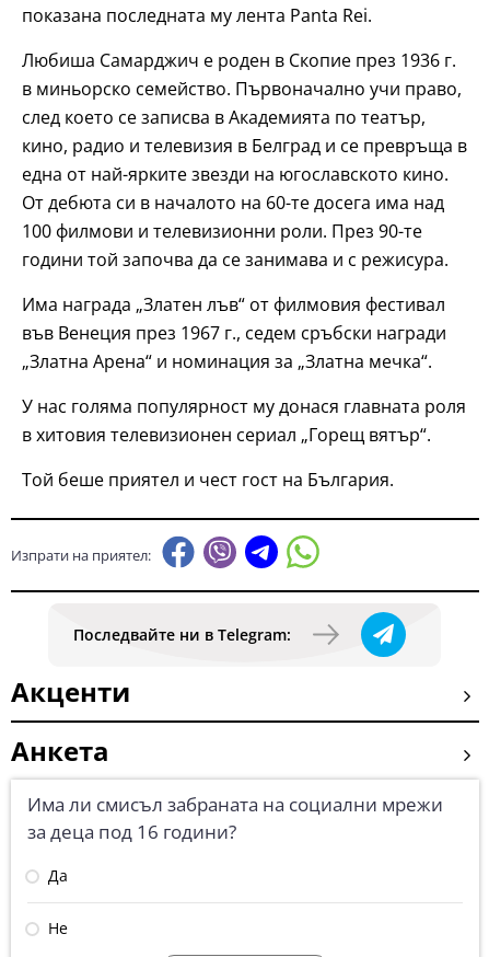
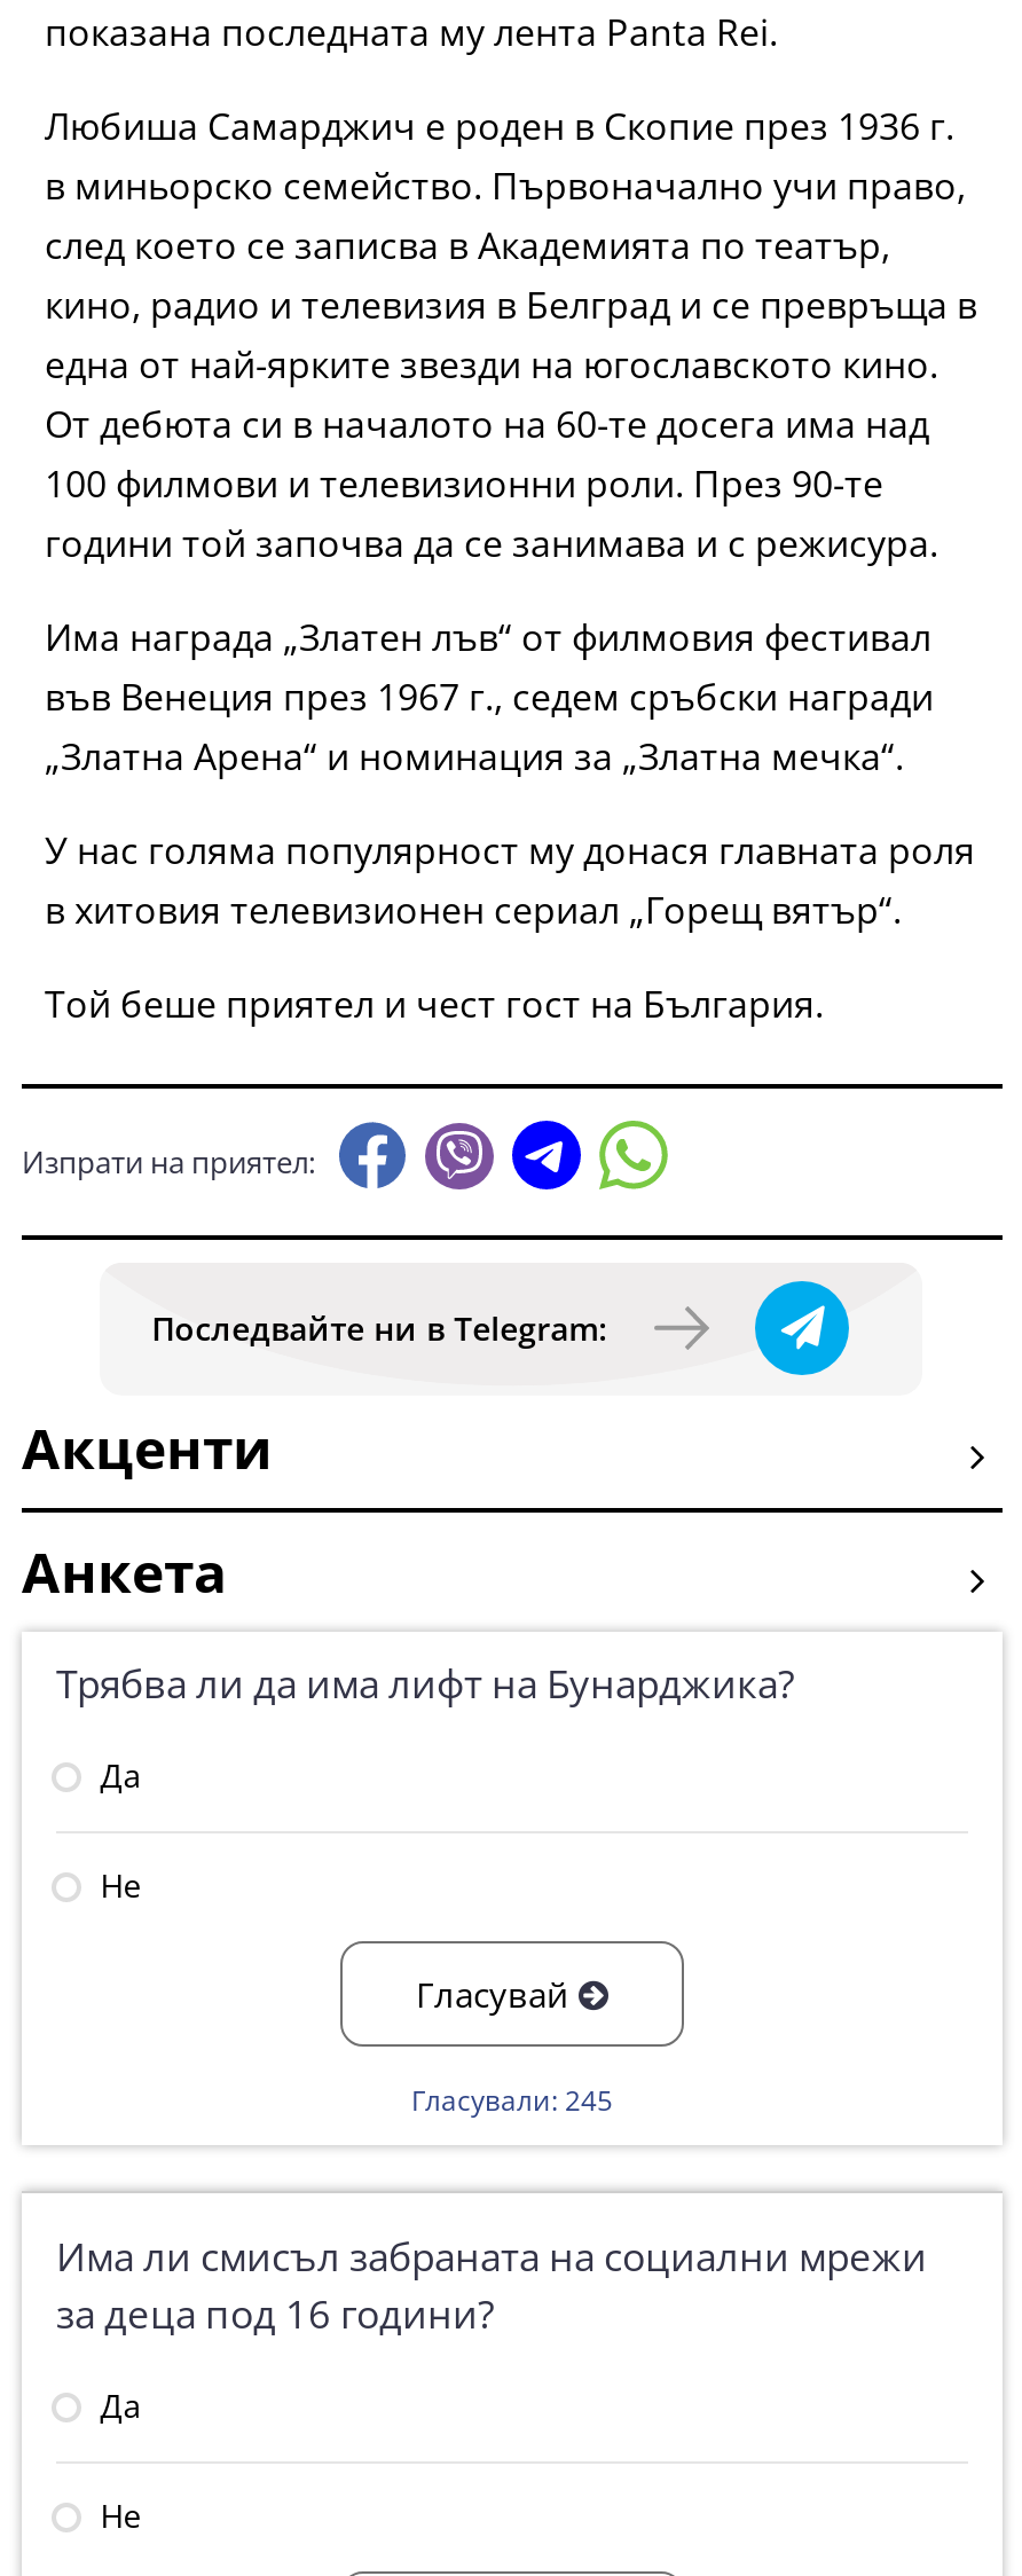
none -> [56,1657,794,2119] Трябва ли да има лифт на Бунарджика? | Да | Не | Гласувай | Гласували: 245

